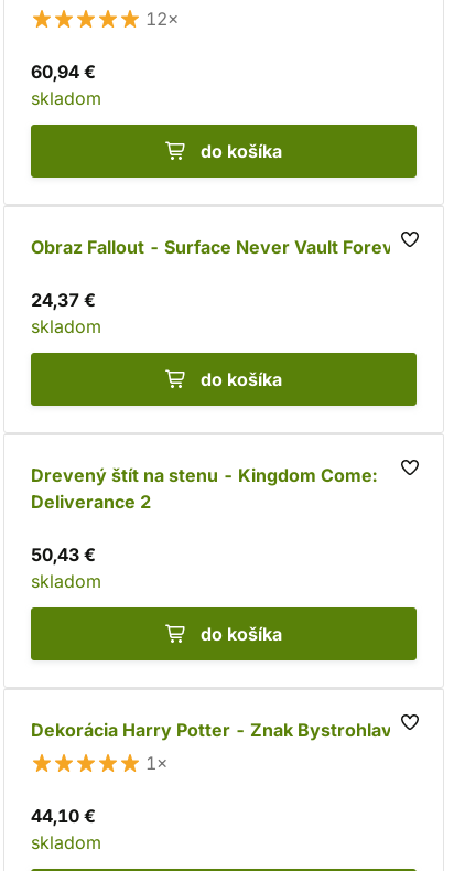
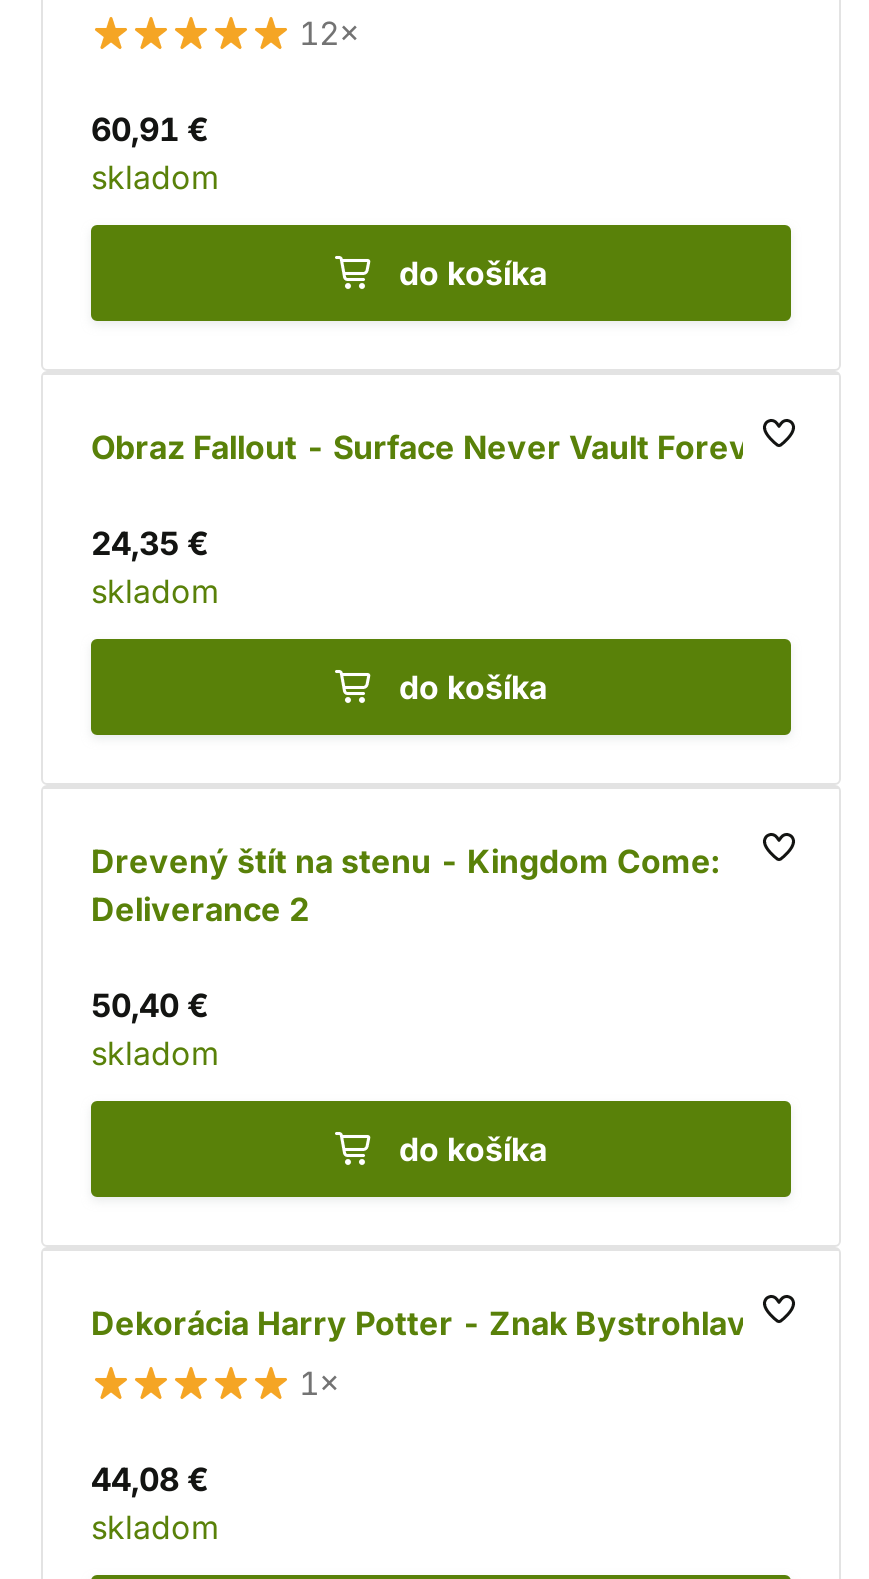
[31,61,96,83] 60,94 € -> [91,109,209,149] 60,91 €
[31,289,96,311] 24,37 € -> [91,523,209,563] 24,35 €
[31,544,96,566] 50,43 € -> [91,985,209,1025] 50,40 €
[31,805,96,827] 44,10 € -> [91,1459,209,1499] 44,08 €

